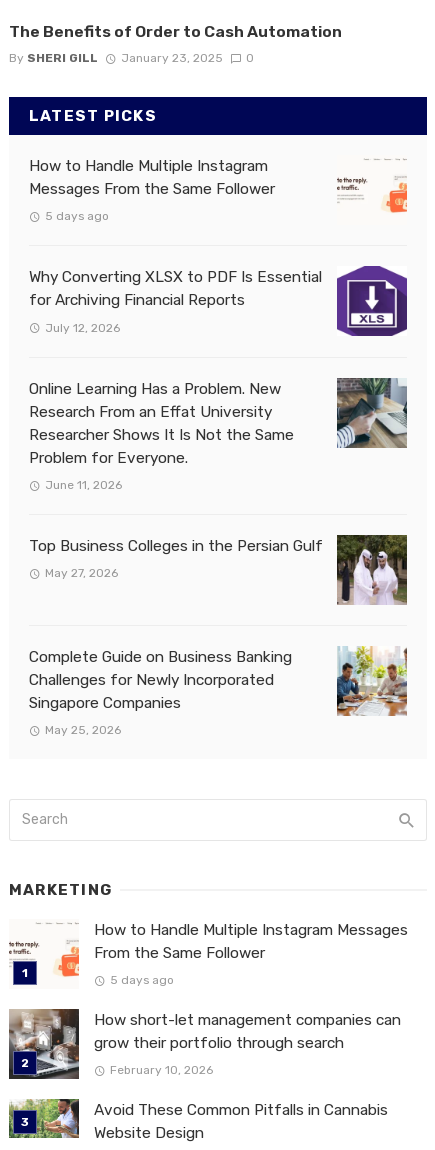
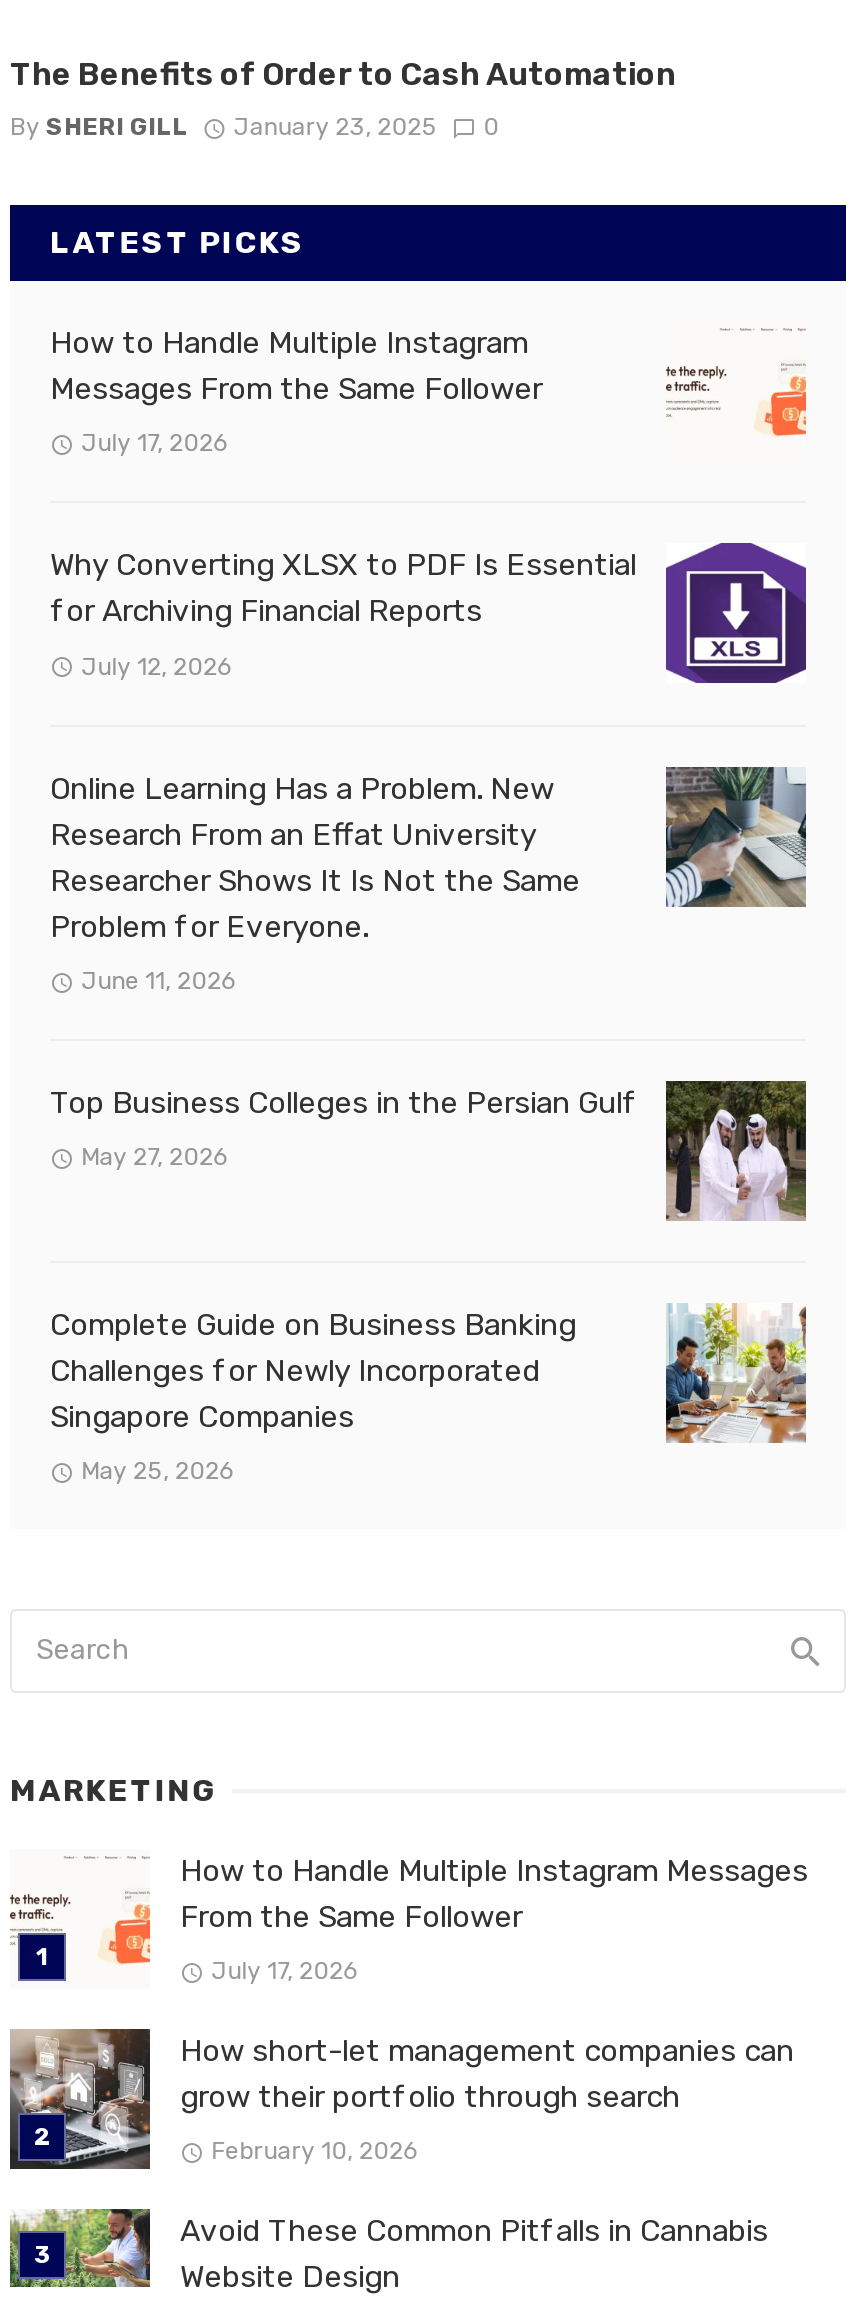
[45,209,109,223] 5 days ago -> [81,430,227,458] July 17, 2026
[110,973,174,987] 5 days ago -> [211,1957,357,1985] July 17, 2026

